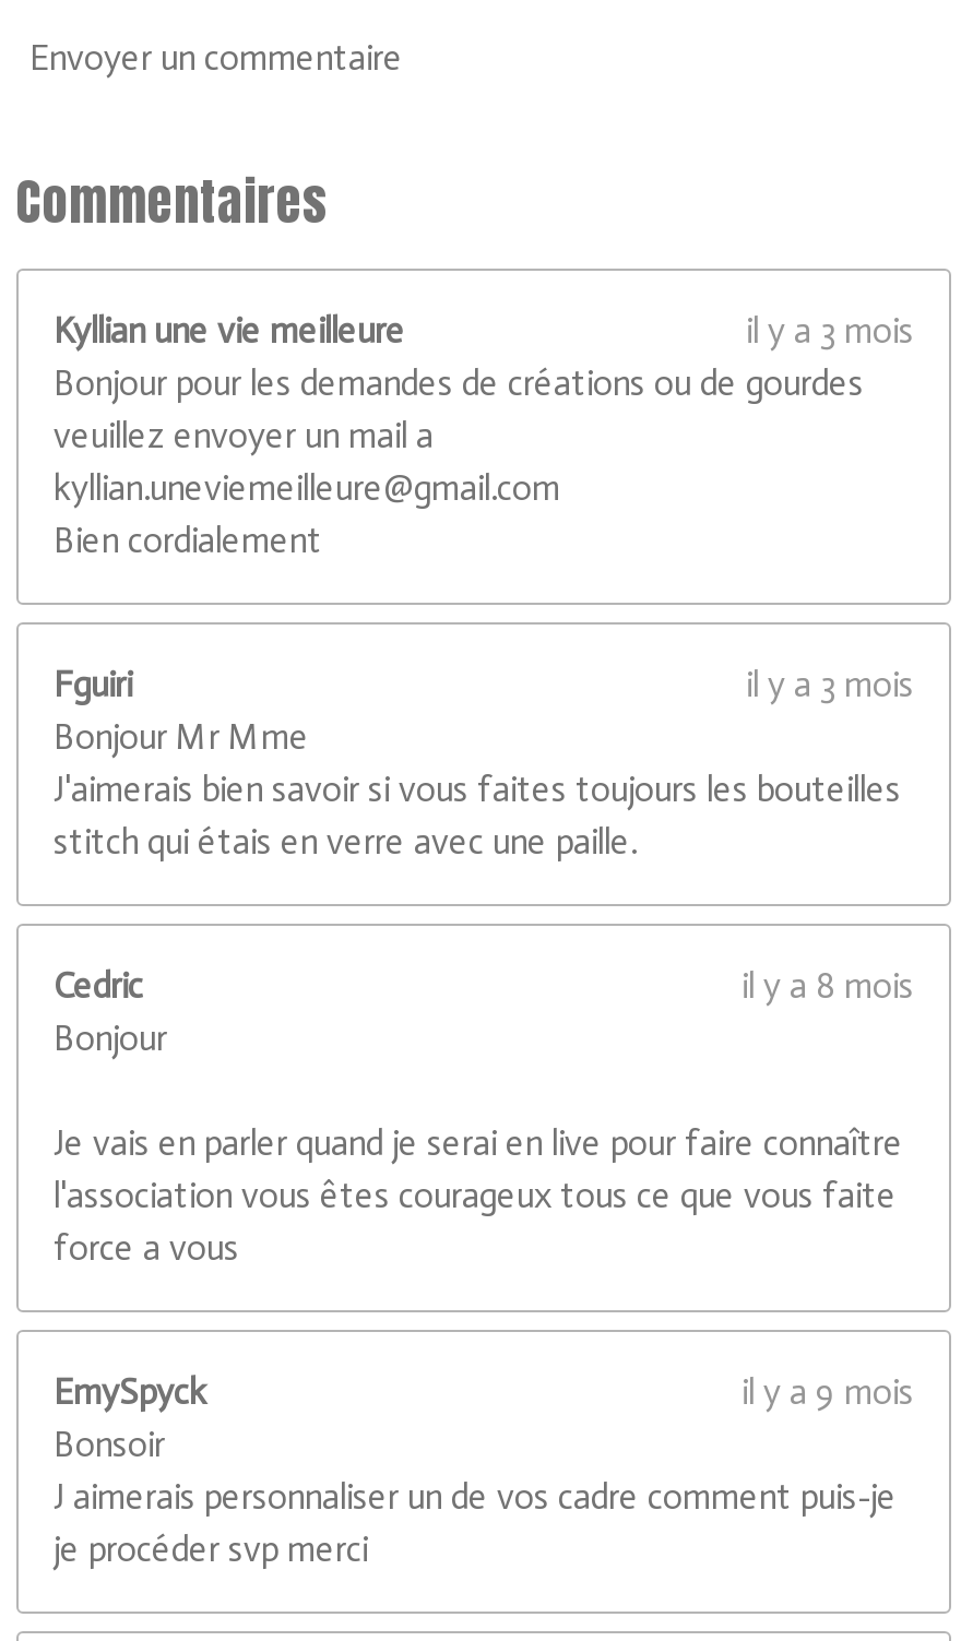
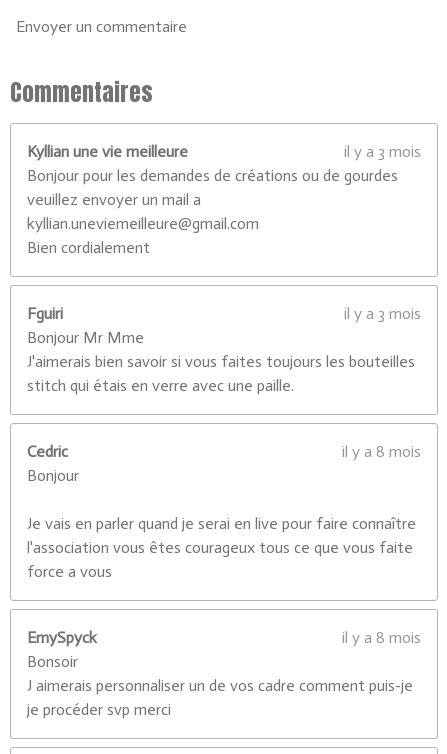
[741,1371,914,1413] il y a 9 mois -> [342,628,421,647] il y a 8 mois

